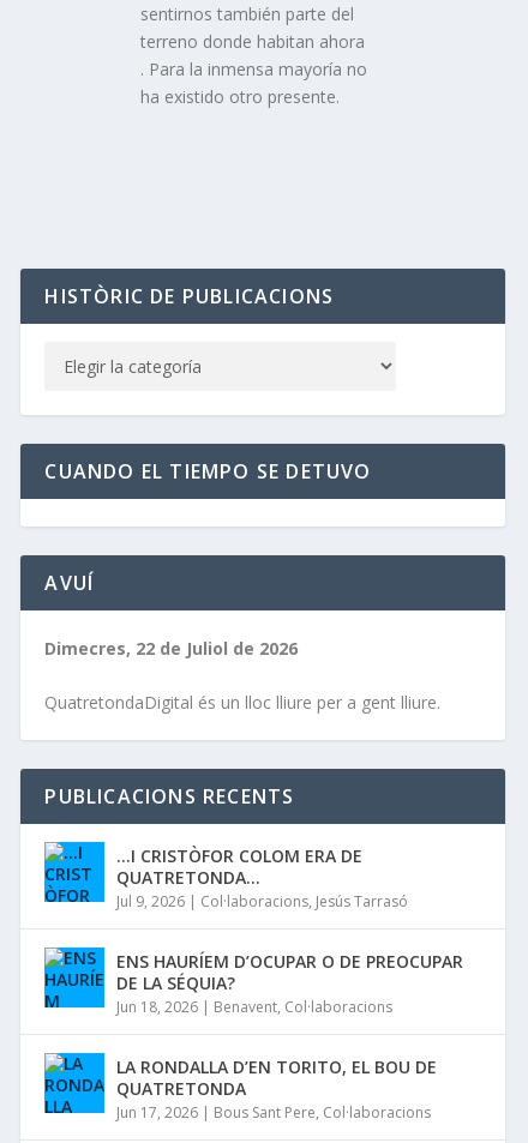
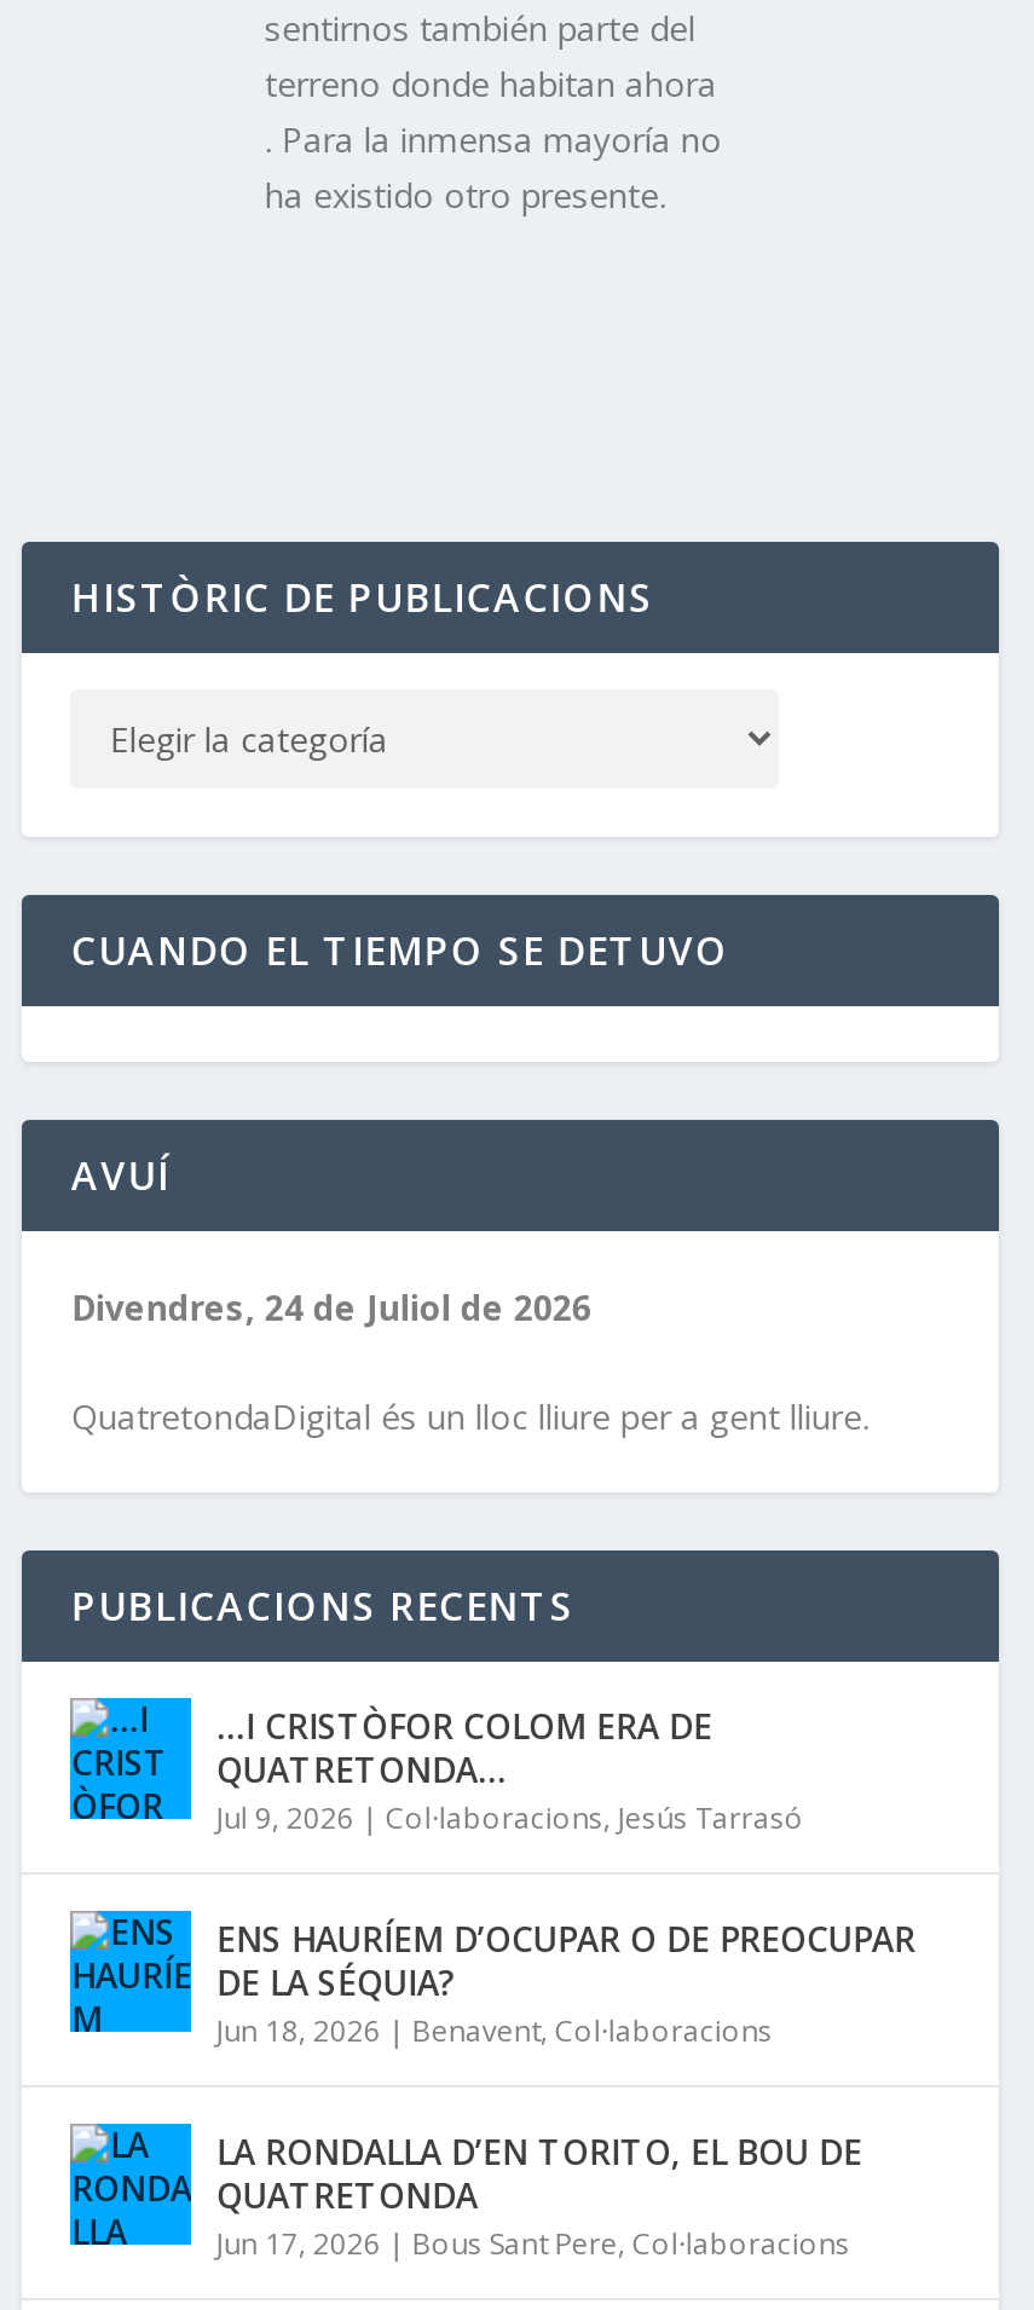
[45,637,298,660] Dimecres, 22 de Juliol de 2026 -> [71,1284,591,1330] Divendres, 24 de Juliol de 2026

